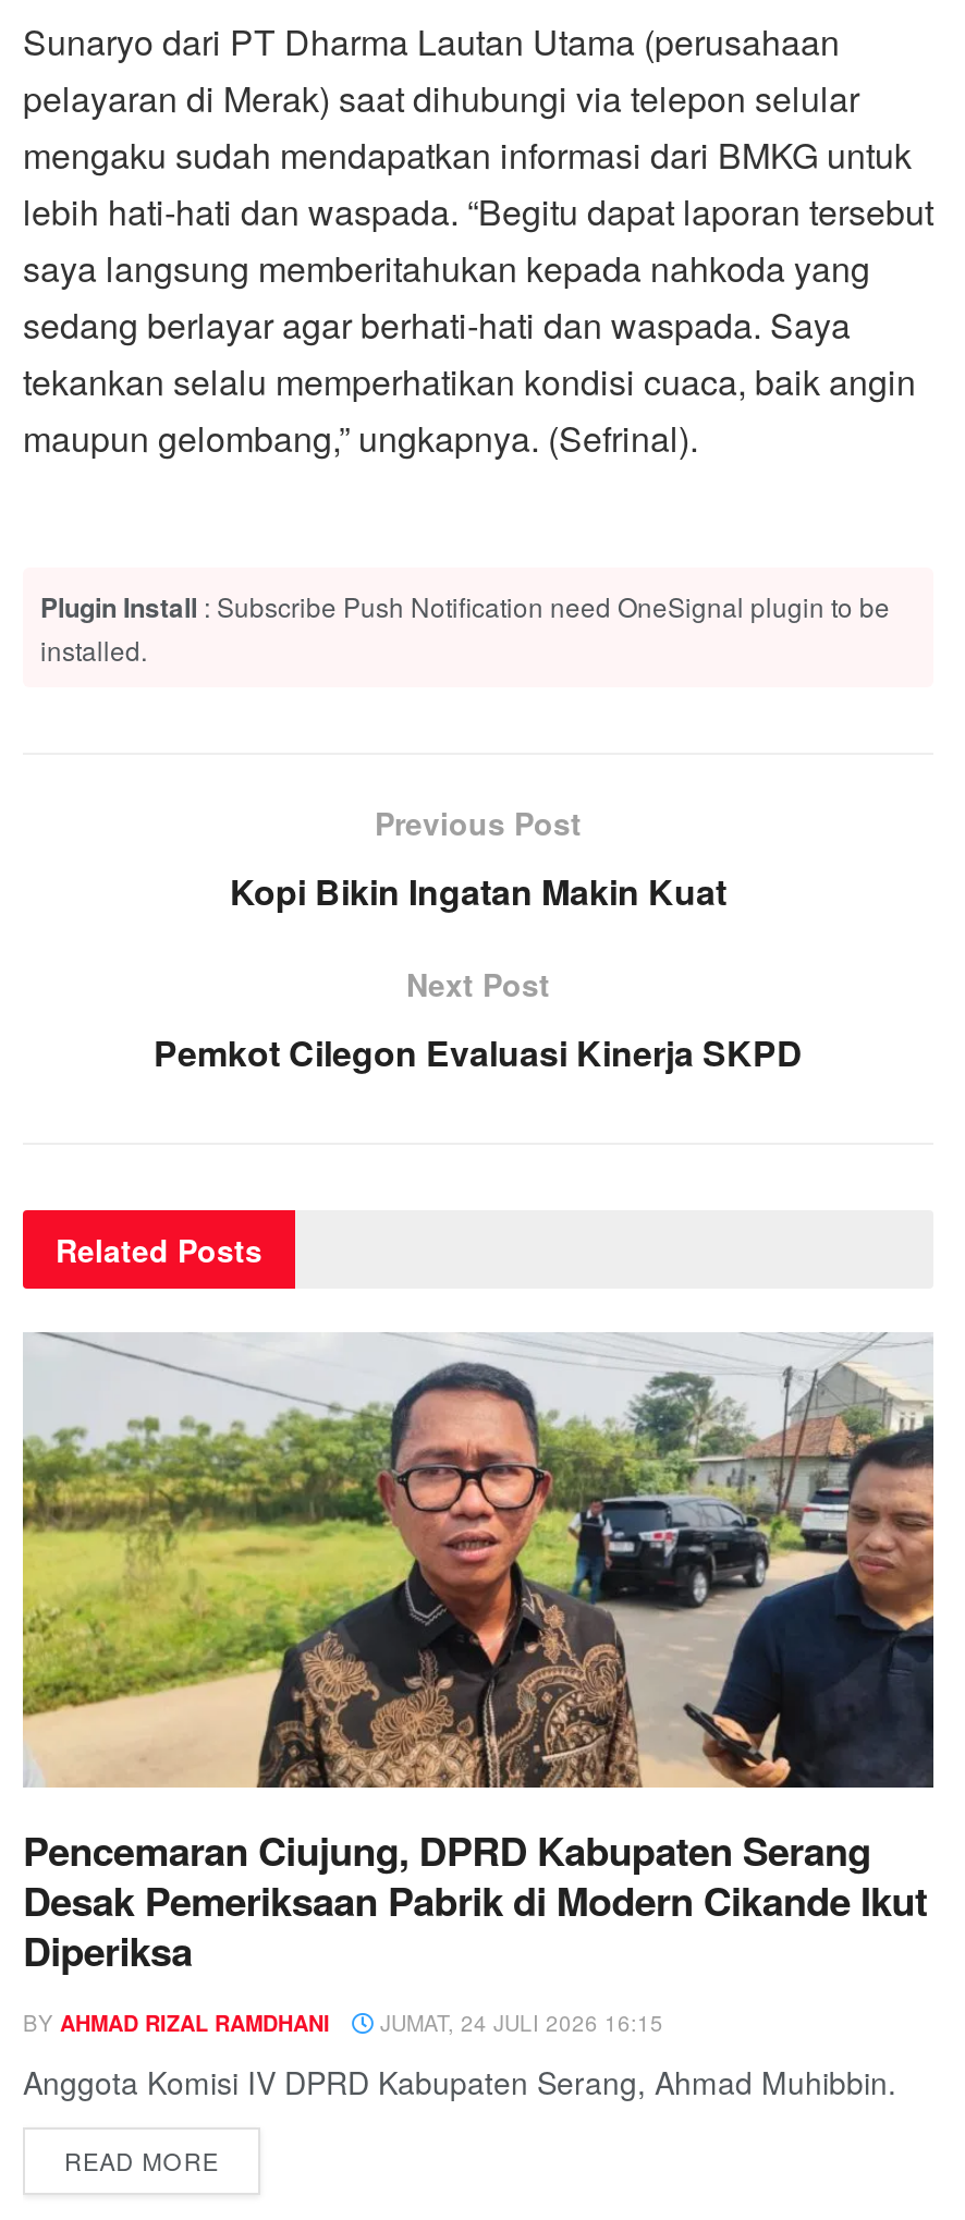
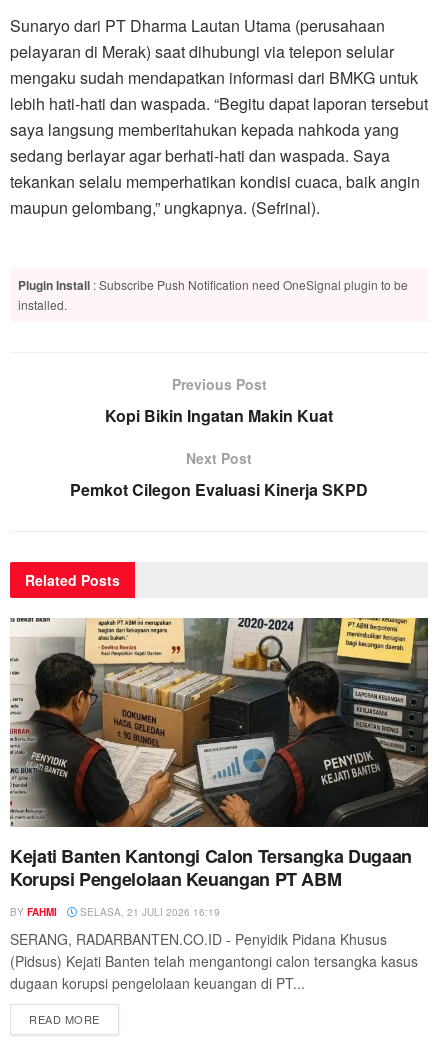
[23,1332,936,1980] [image] | Pencemaran Ciujung, DPRD Kabupaten Serang | Desak Pemeriksaan Pabrik di Modern Cikande Ikut | Diperiksa -> [10,617,429,892] [image] | Kejati Banten Kantongi Calon Tersangka Dugaan | Korupsi Pengelolaan Keuangan PT ABM
[23,2008,663,2039] BY AHMAD RIZAL RAMDHANI | JUMAT, 24 JULI 2026 16:15 -> [10,905,220,919] BY FAHMI | SELASA, 21 JULI 2026 16:19
[23,2060,896,2104] Anggota Komisi IV DPRD Kabupaten Serang, Ahmad Muhibbin. -> [10,929,418,993] SERANG, RADARBANTEN.CO.ID - Penyidik Pidana Khusus | (Pidsus) Kejati Banten telah mengantongi calon tersangka kasus | dugaan korupsi pengelolaan keuangan di PT...

